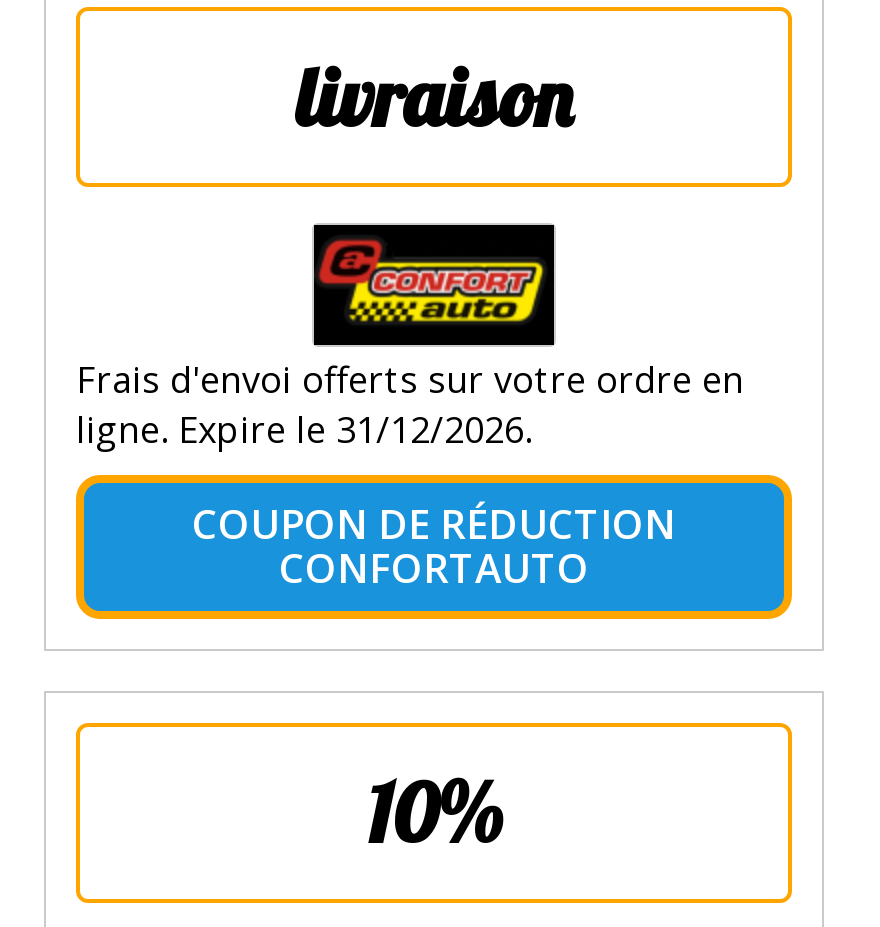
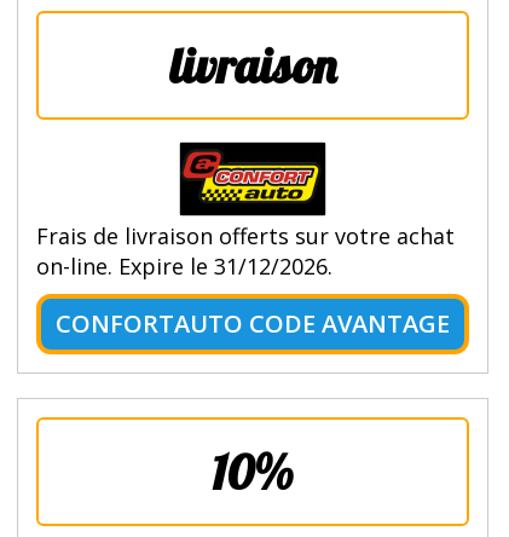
[76,355,744,453] Frais d'envoi offerts sur votre ordre en | ligne. Expire le 31/12/2026. -> [36,221,455,281] Frais de livraison offerts sur votre achat | on-line. Expire le 31/12/2026.
[192,497,676,595] COUPON DE RÉDUCTION | CONFORTAUTO -> [56,307,450,340] CONFORTAUTO CODE AVANTAGE

